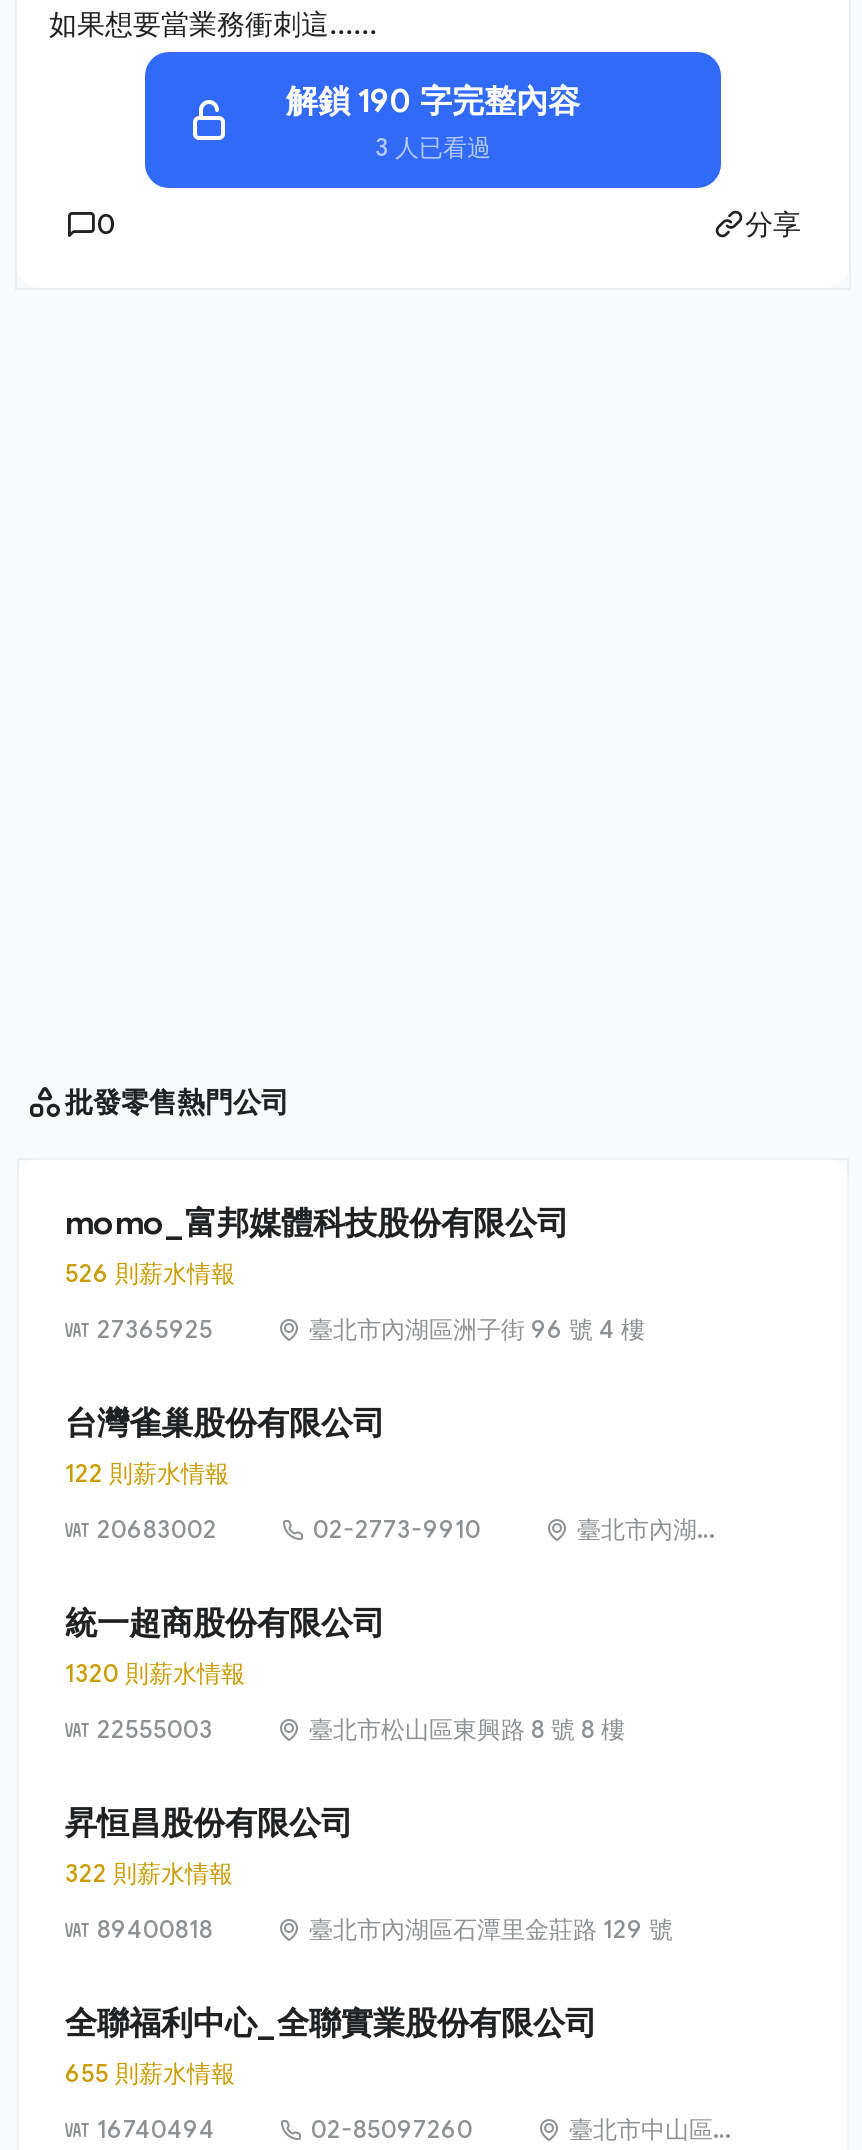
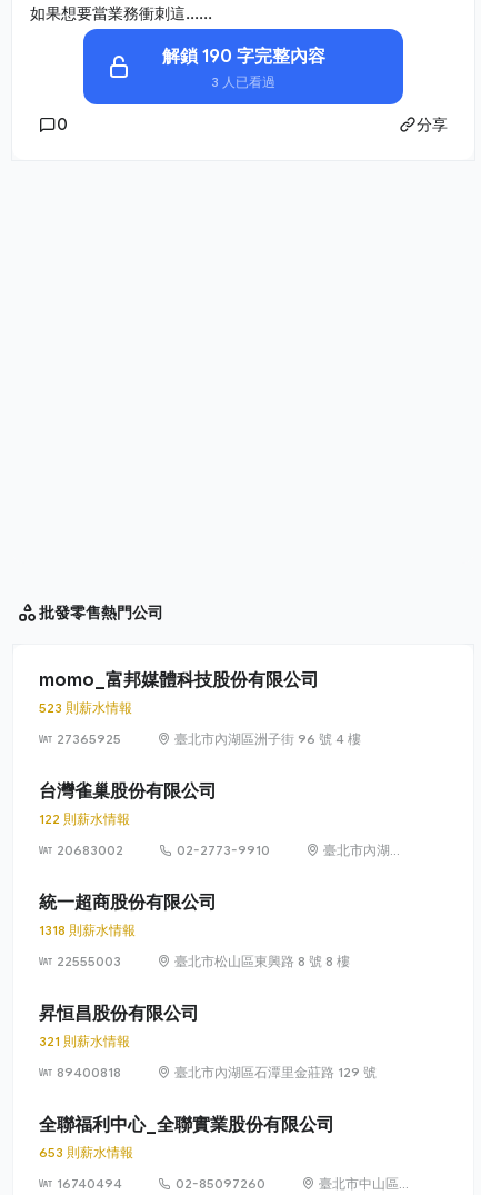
[65,1258,235,1288] 526 則薪水情報 -> [39,699,132,716] 523 則薪水情報
[65,1658,245,1688] 1320 則薪水情報 -> [39,922,136,938] 1318 則薪水情報
[65,1858,233,1888] 322 則薪水情報 -> [39,1033,130,1049] 321 則薪水情報
[65,2058,235,2088] 655 則薪水情報 -> [39,1144,133,1161] 653 則薪水情報

